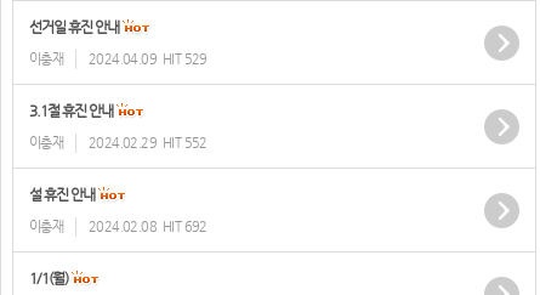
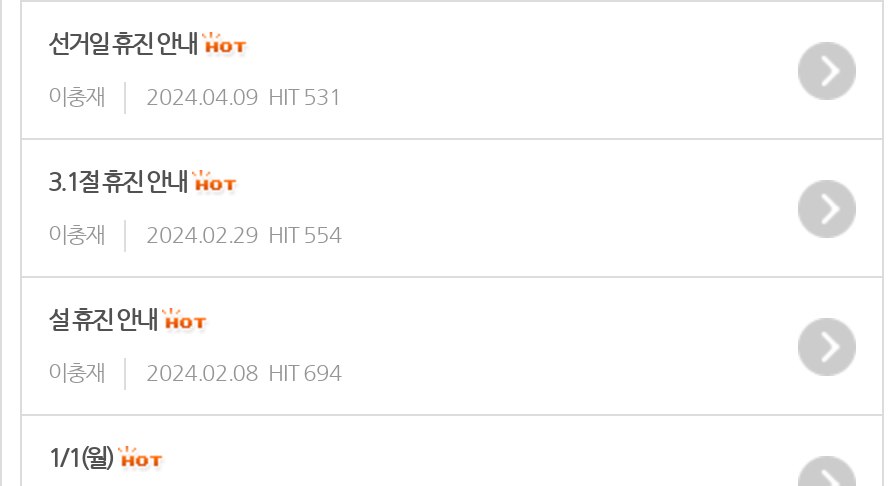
[29,51,207,67] 이충재 2024.04.09 HIT 529 -> [48,84,342,110] 이충재 2024.04.09 HIT 531
[29,135,207,151] 이충재 2024.02.29 HIT 552 -> [48,222,342,248] 이충재 2024.02.29 HIT 554
[29,219,207,234] 이충재 2024.02.08 HIT 692 -> [48,360,342,386] 이충재 2024.02.08 HIT 694

